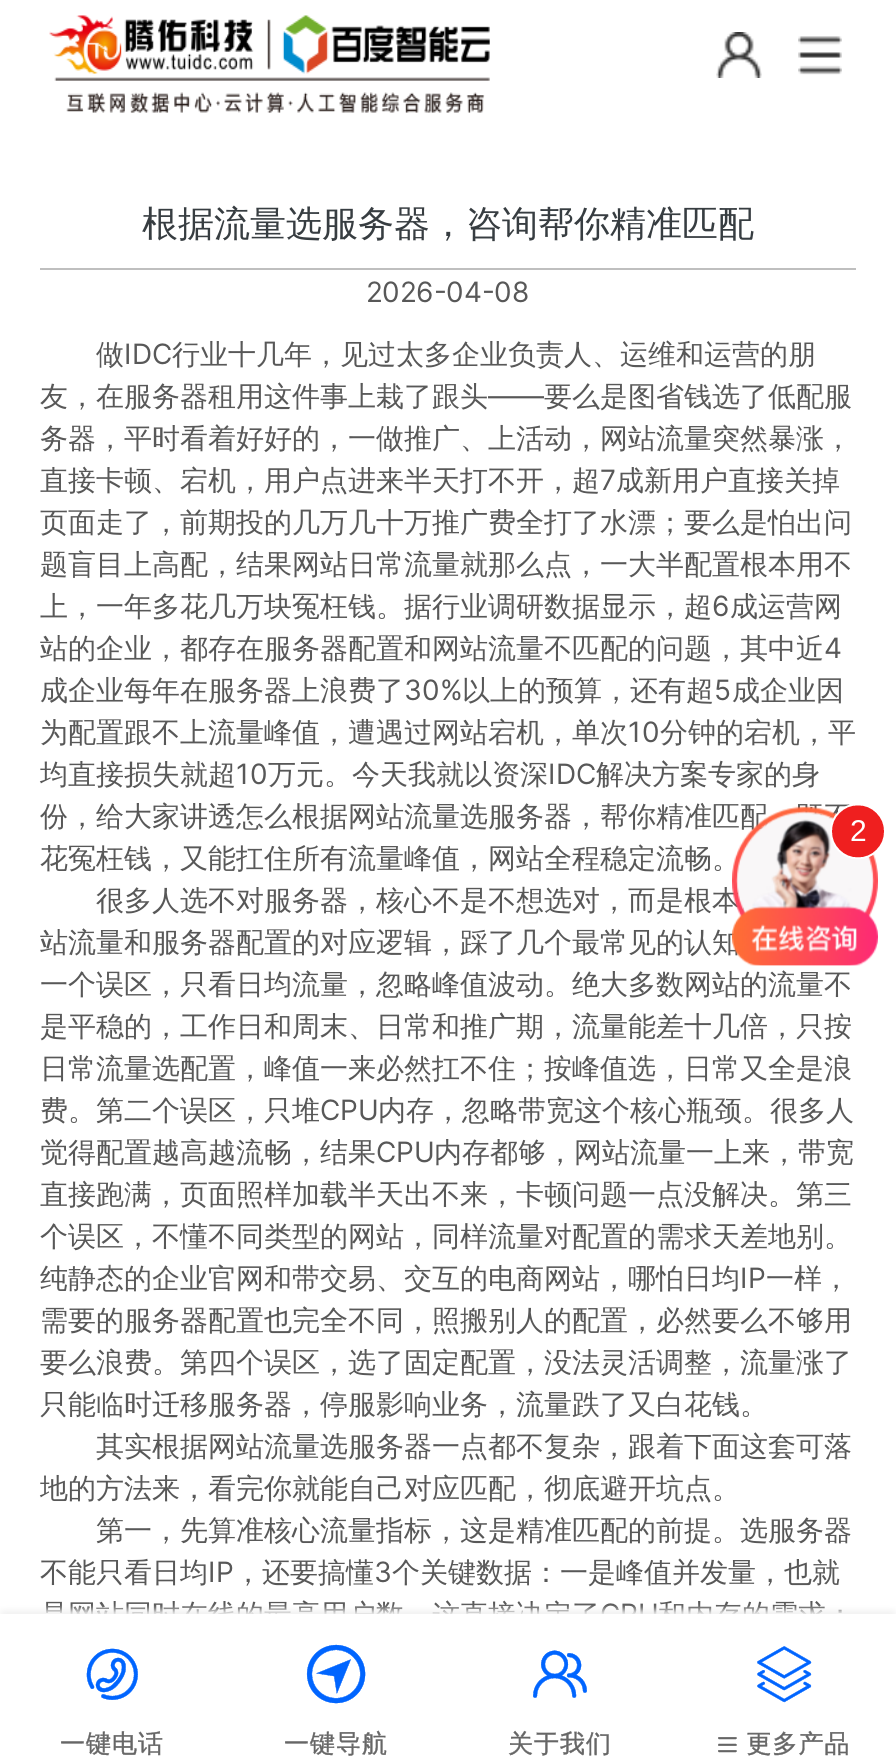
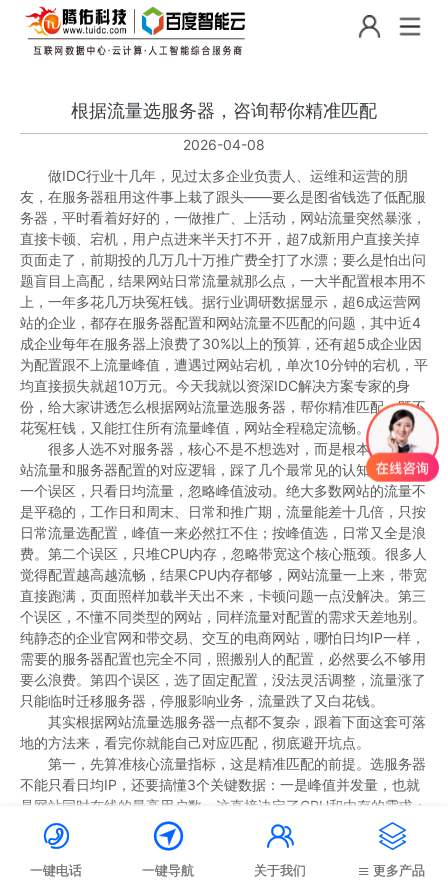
[850,813,866,847] 2 -> none

